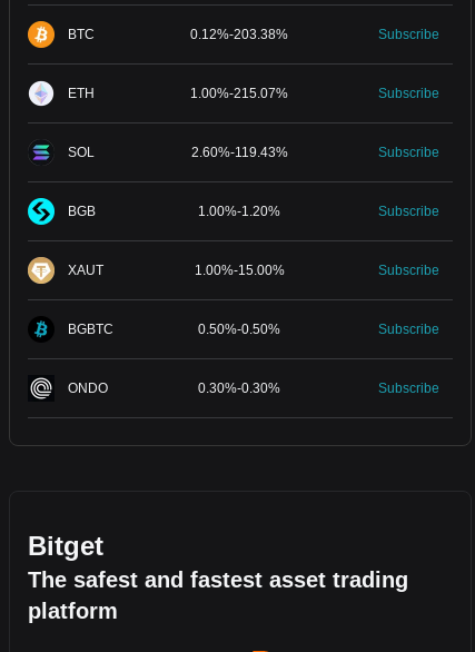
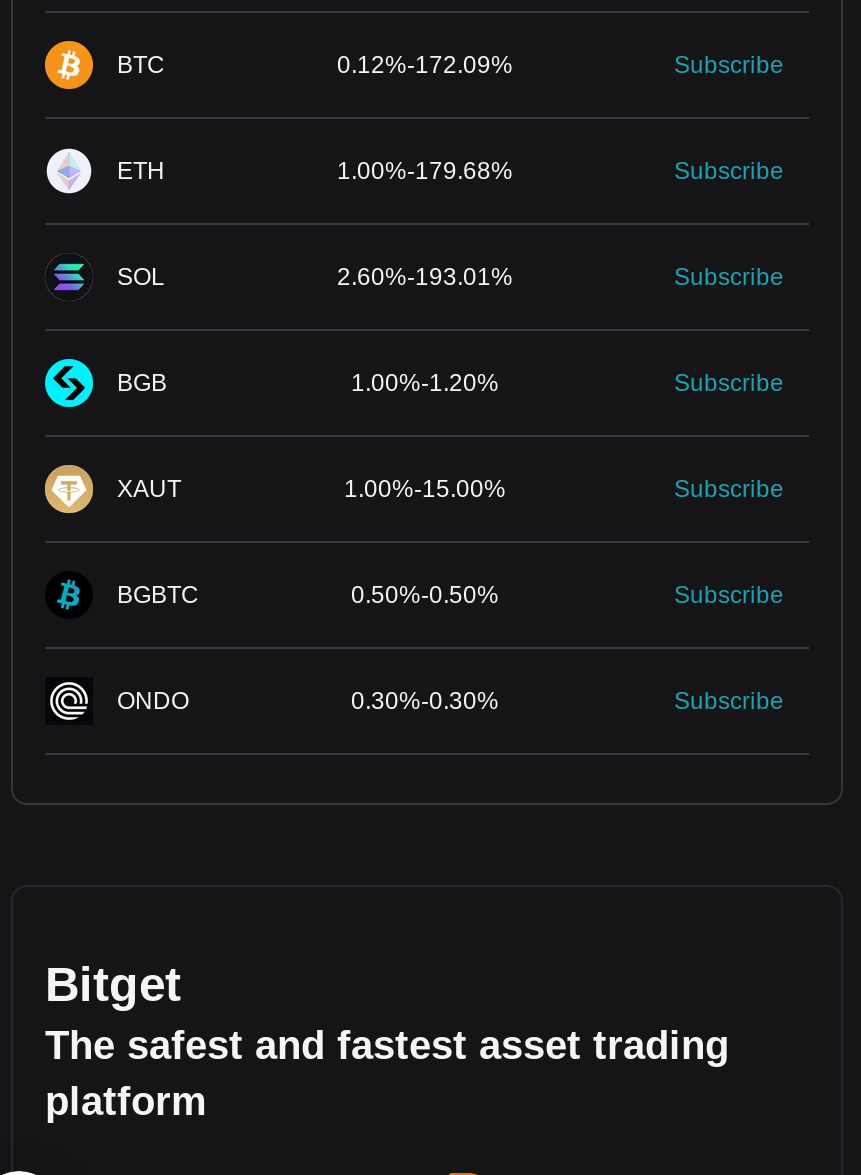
[190,26,288,42] 0.12%-203.38% -> [337,50,513,78] 0.12%-172.09%
[190,85,288,101] 1.00%-215.07% -> [337,156,513,184] 1.00%-179.68%
[191,144,288,160] 2.60%-119.43% -> [337,262,513,290] 2.60%-193.01%

